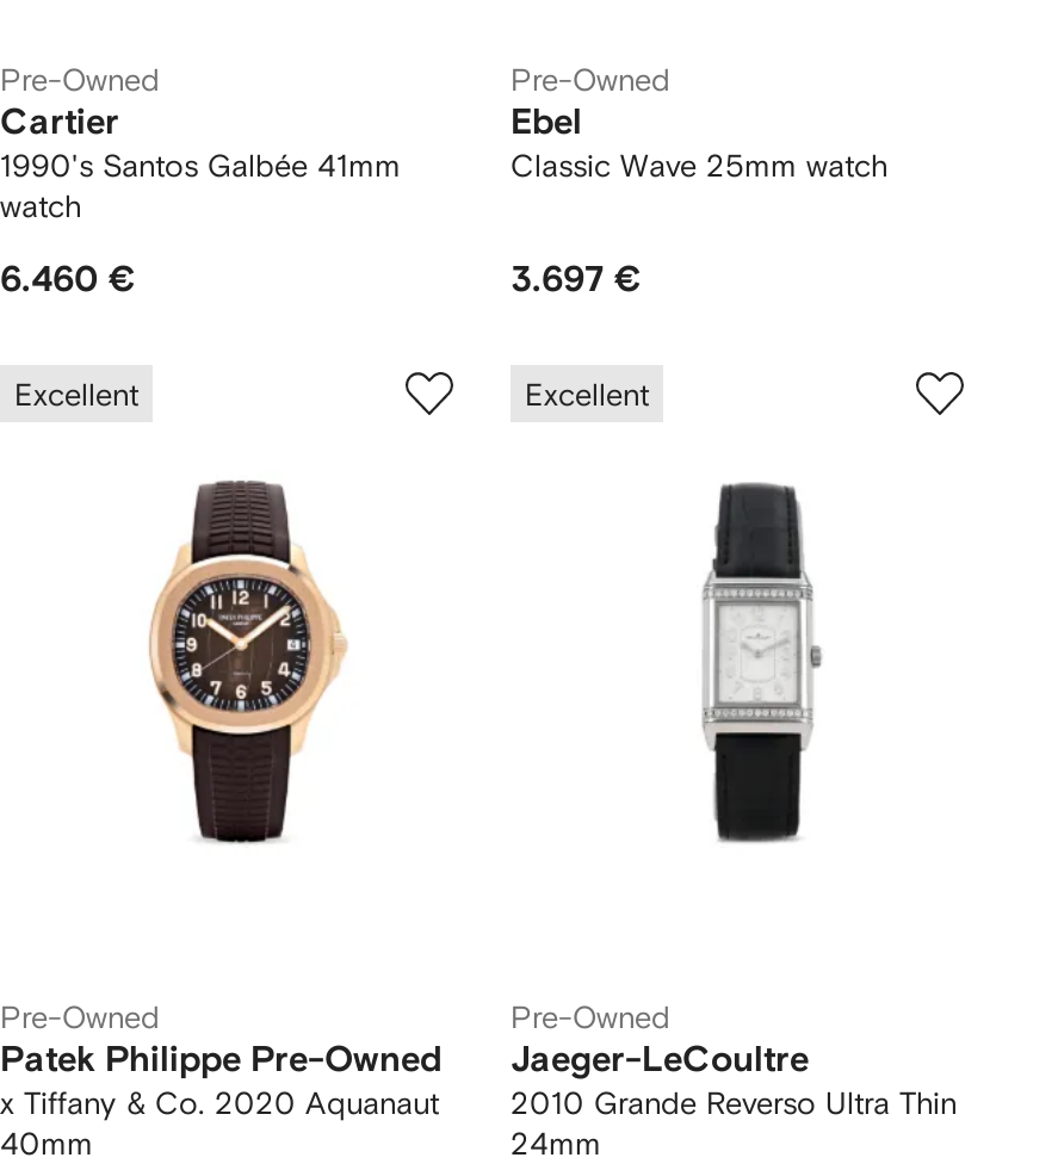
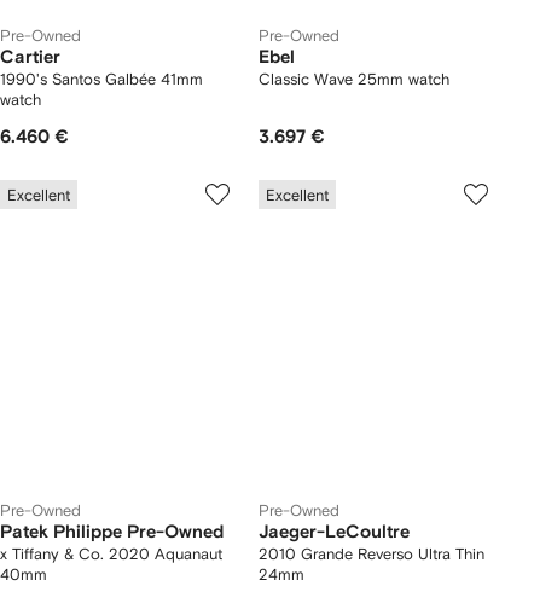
[148,479,348,847] [image] -> none
[701,482,823,844] [image] -> none

